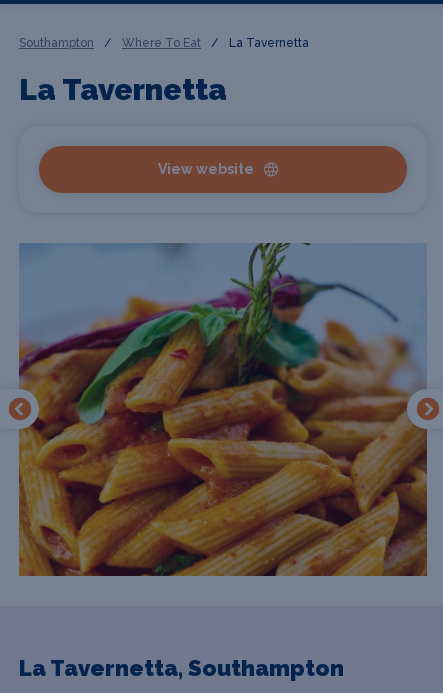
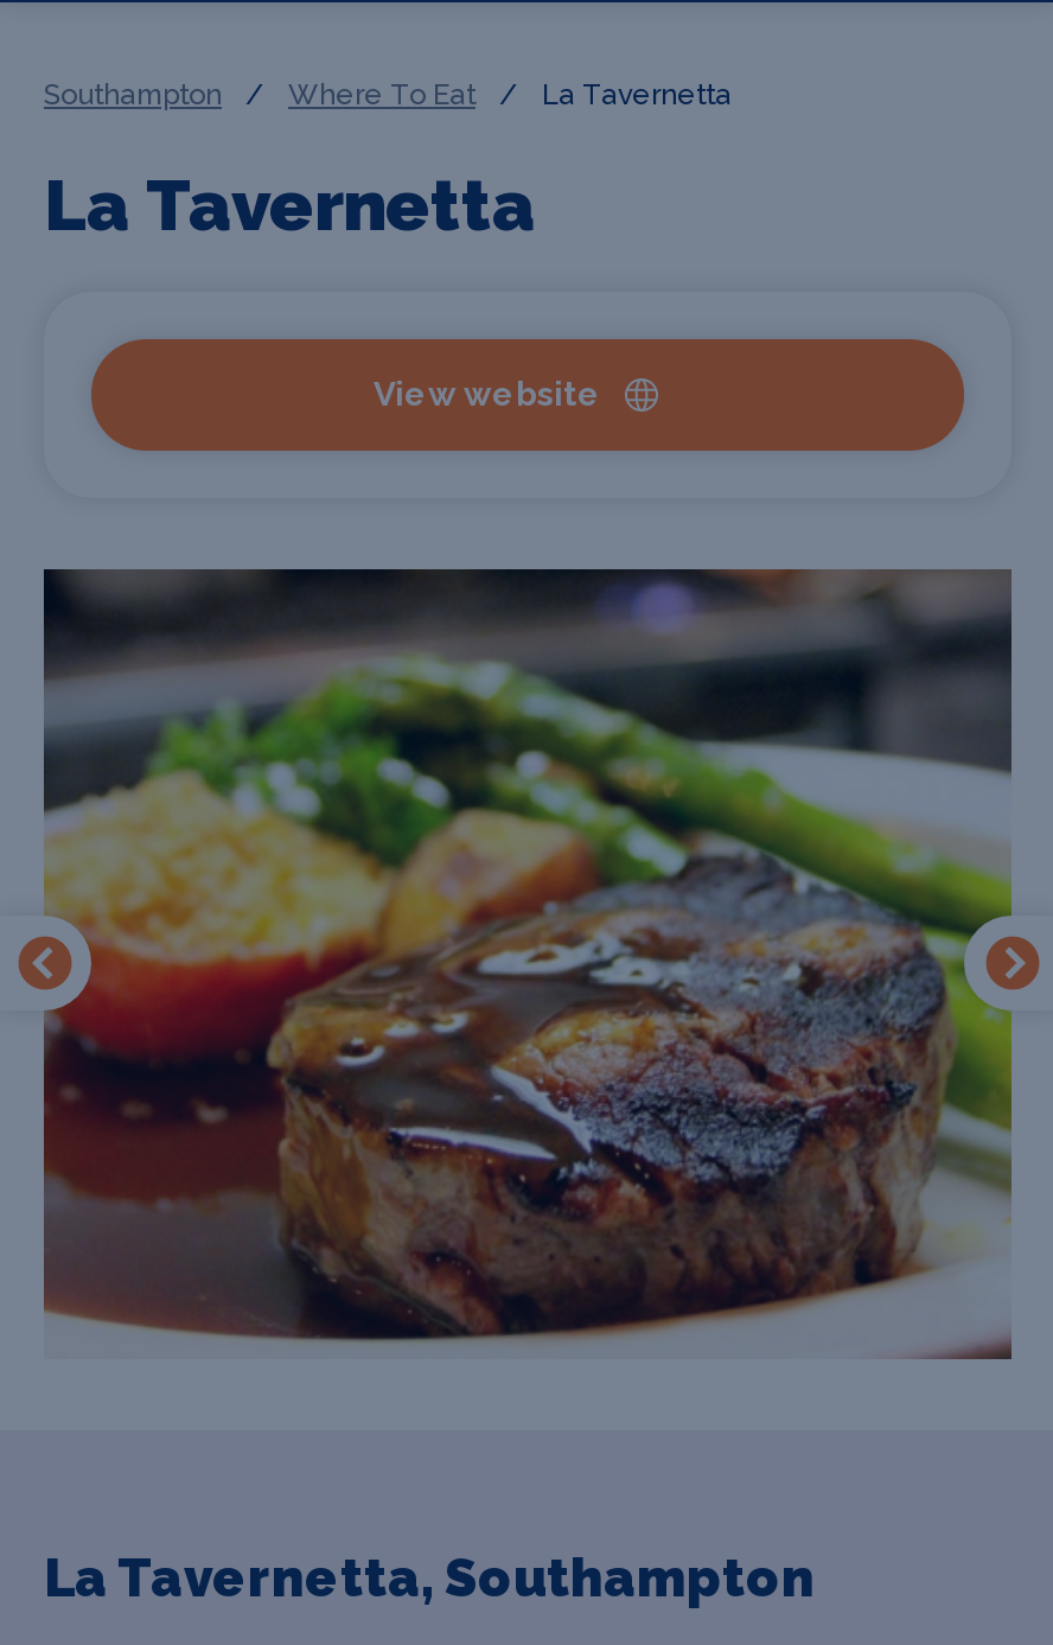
[18,242,428,577] [image] -> [42,567,1014,1359] [image]

